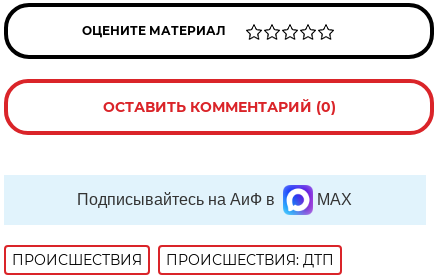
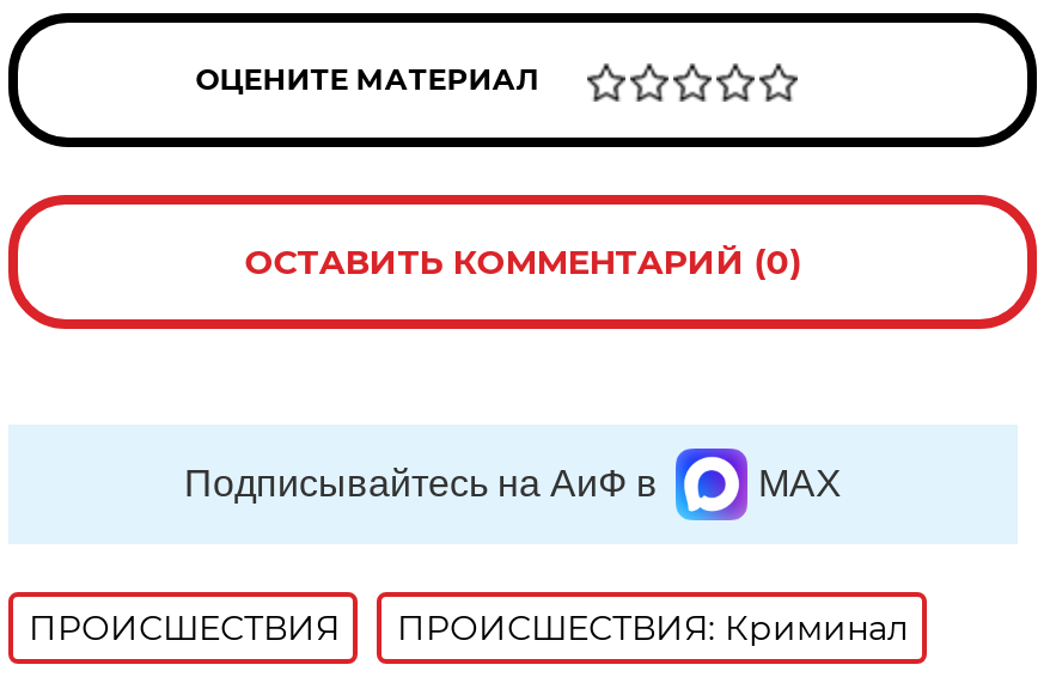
[166,251,334,269] ПРОИСШЕСТВИЯ: ДТП -> [397,606,909,649] ПРОИСШЕСТВИЯ: Криминал

